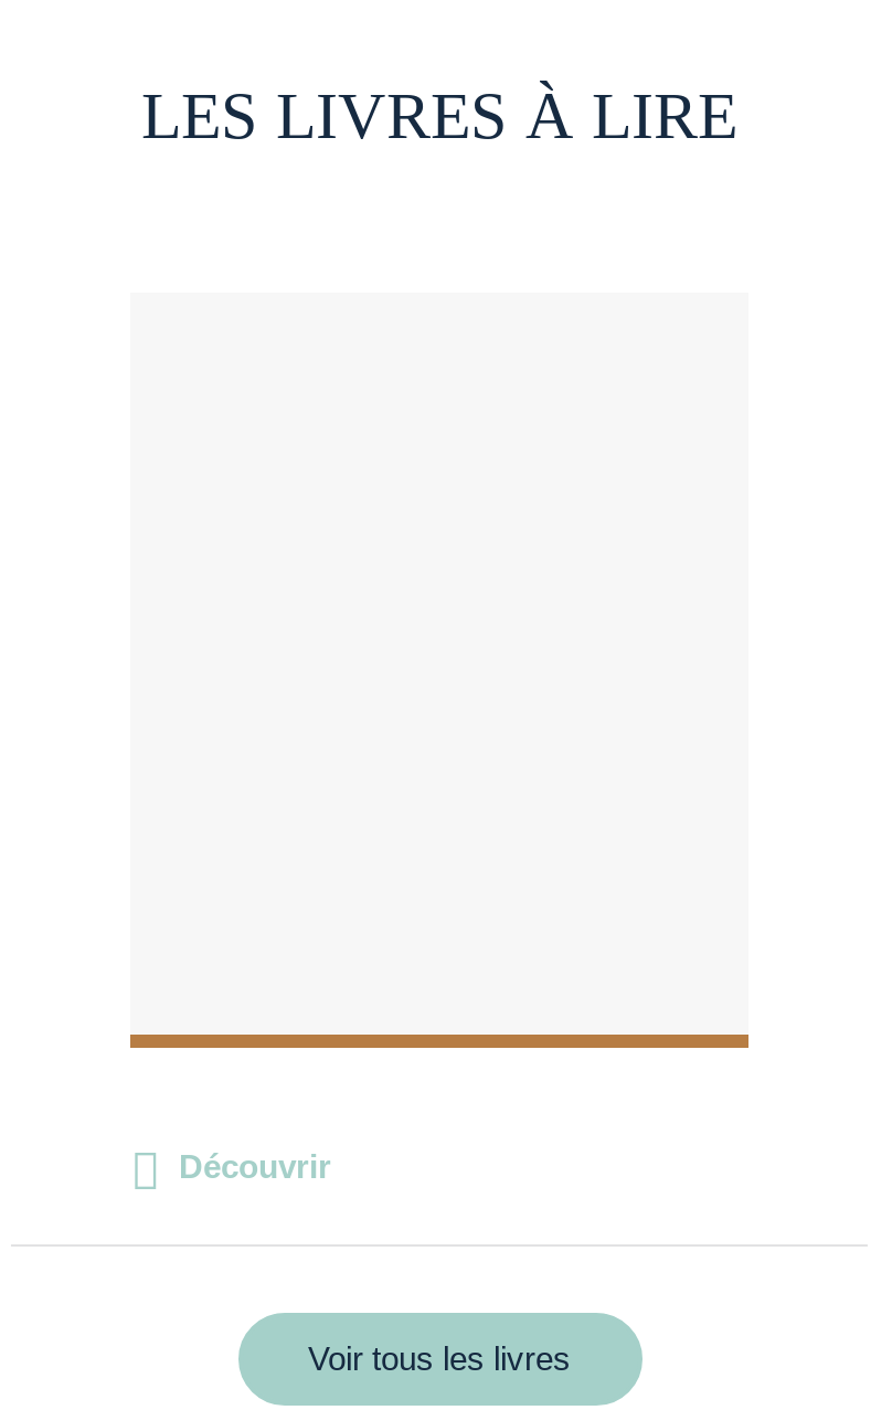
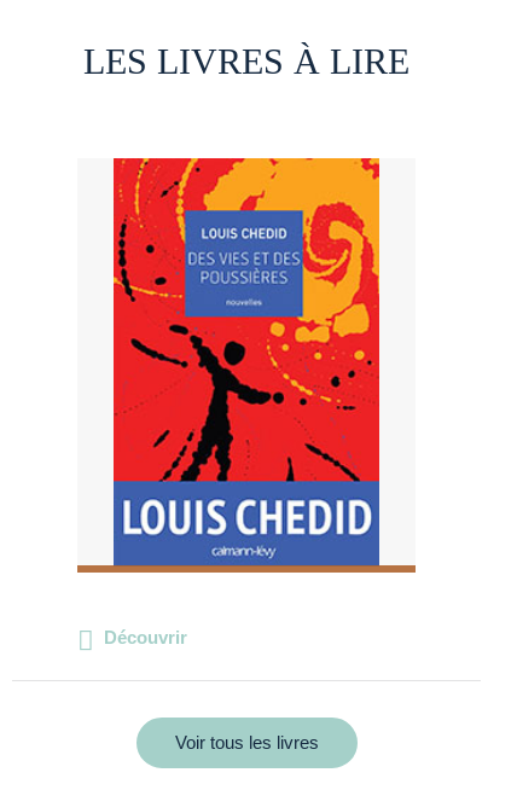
none -> [112,157,381,567] [image]

